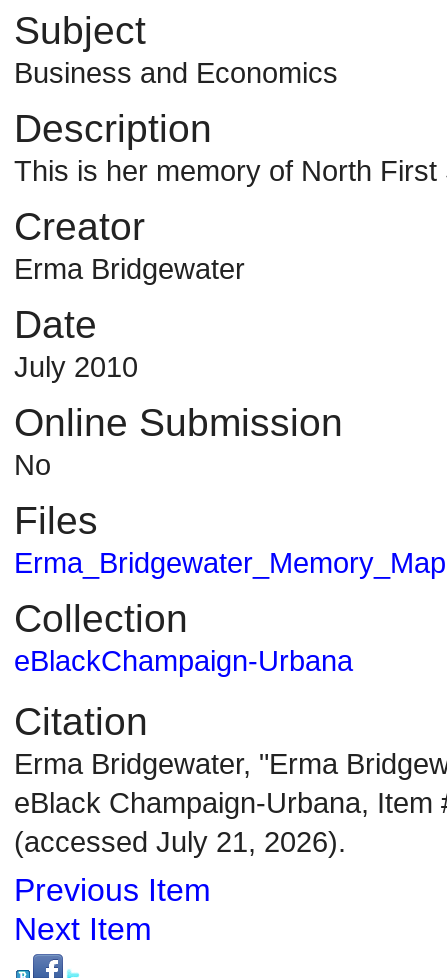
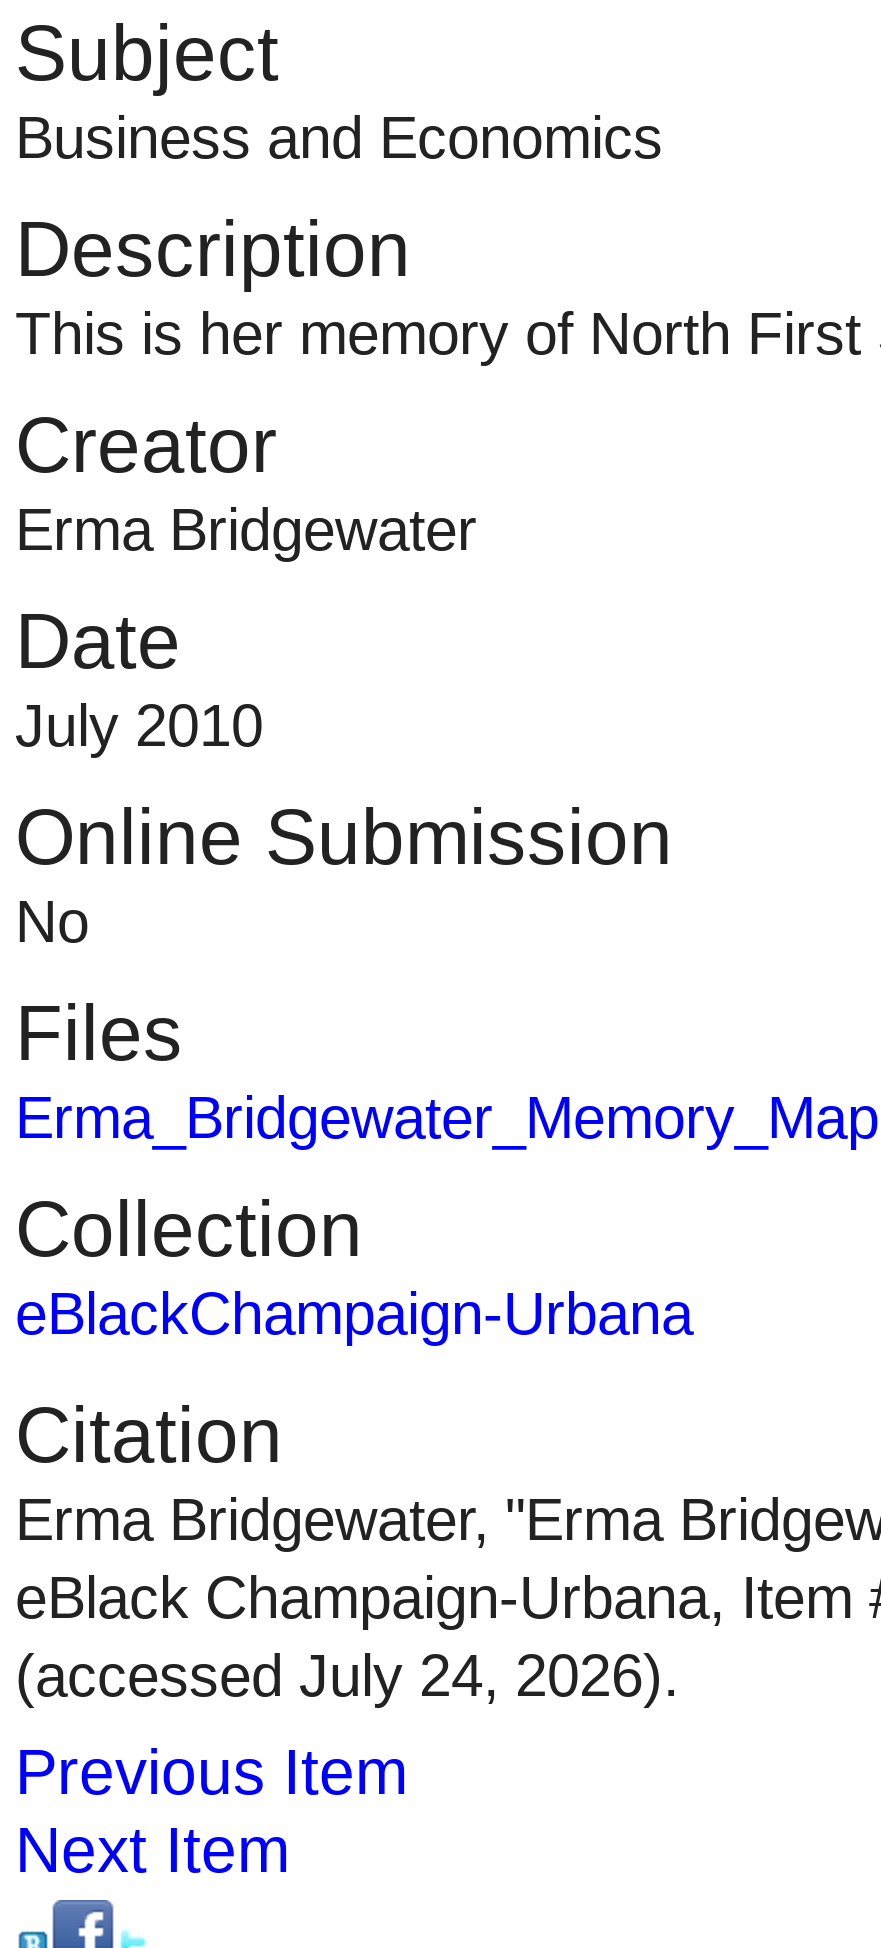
[14,825,346,858] (accessed July 21, 2026). -> [15,1642,679,1708] (accessed July 24, 2026).

